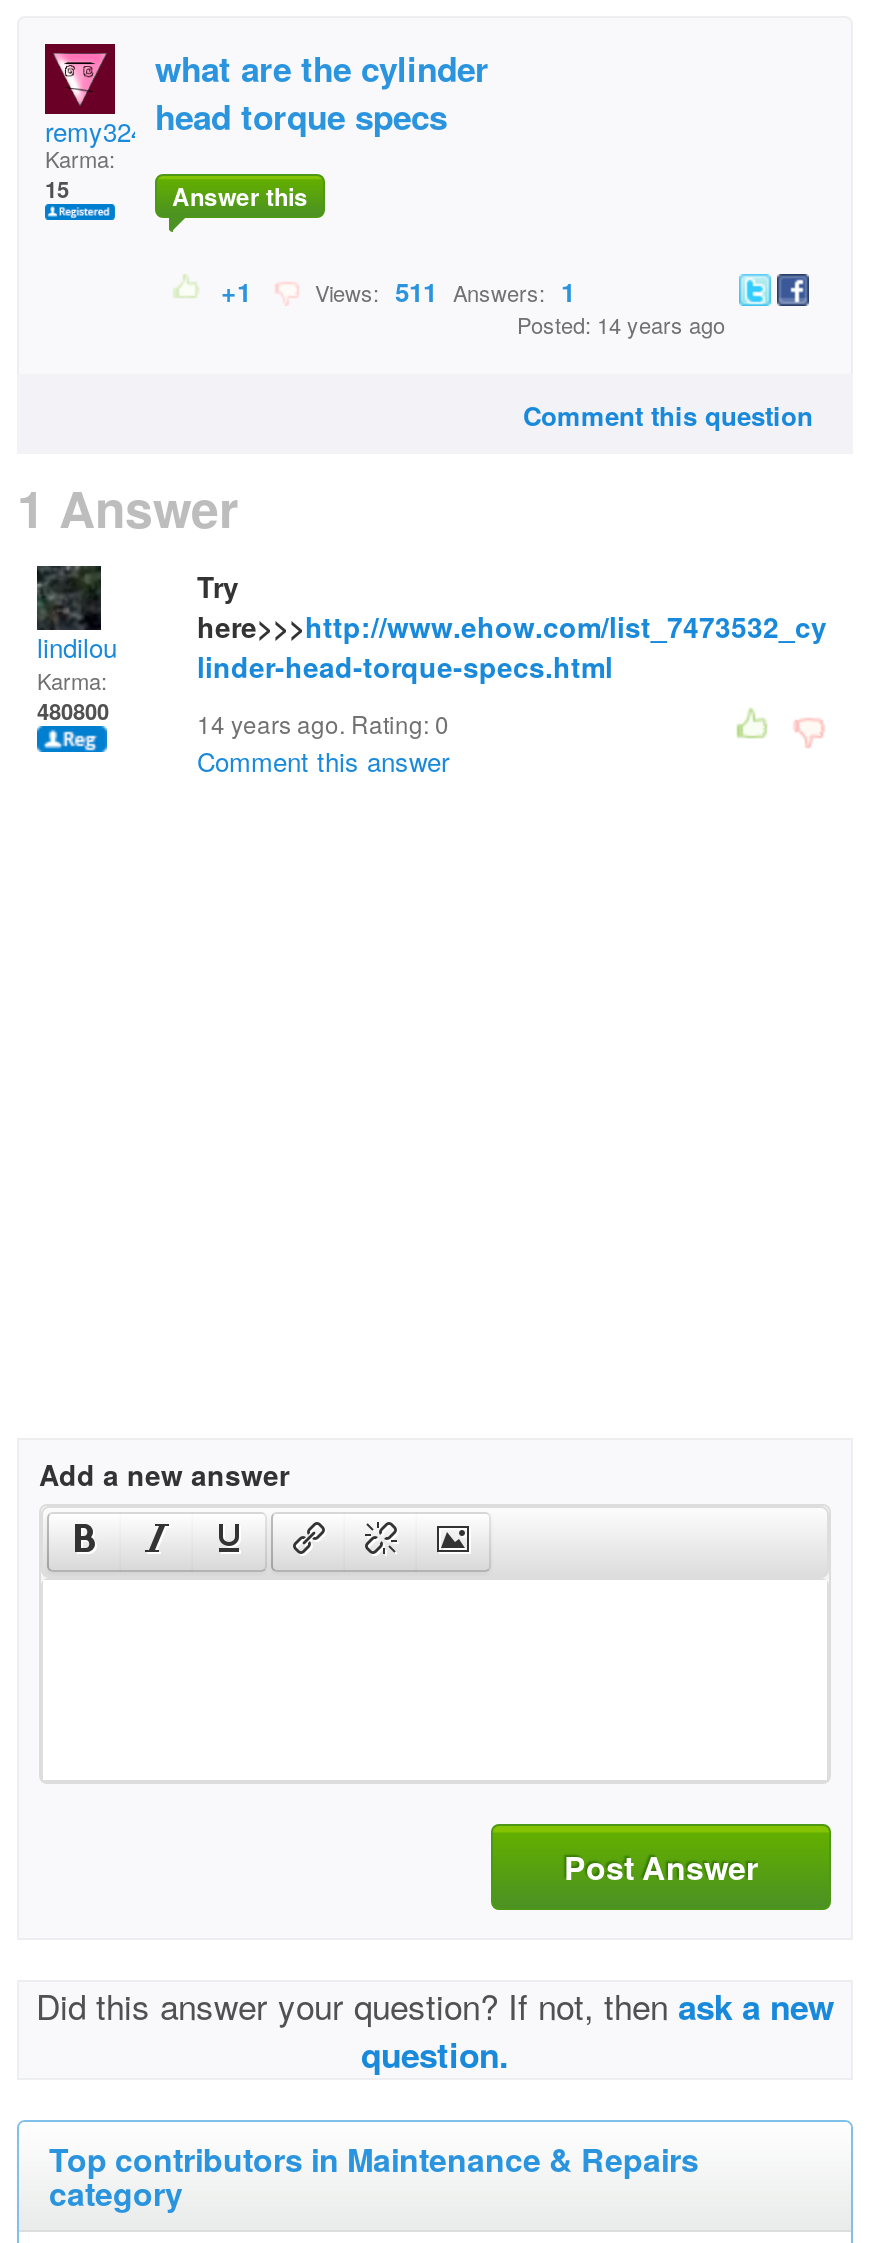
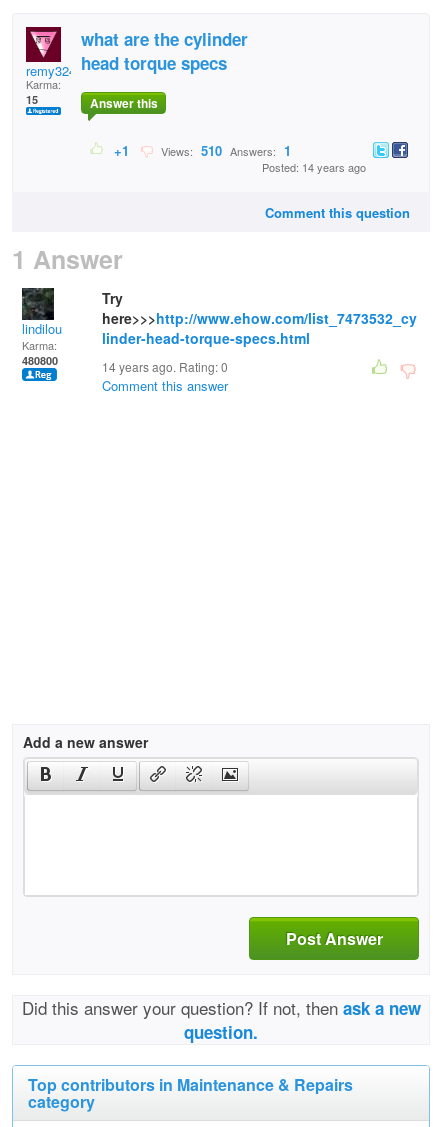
[303,272,575,310] Views: 511 Answers: 1 -> [155,141,291,160] Views: 510 Answers: 1

